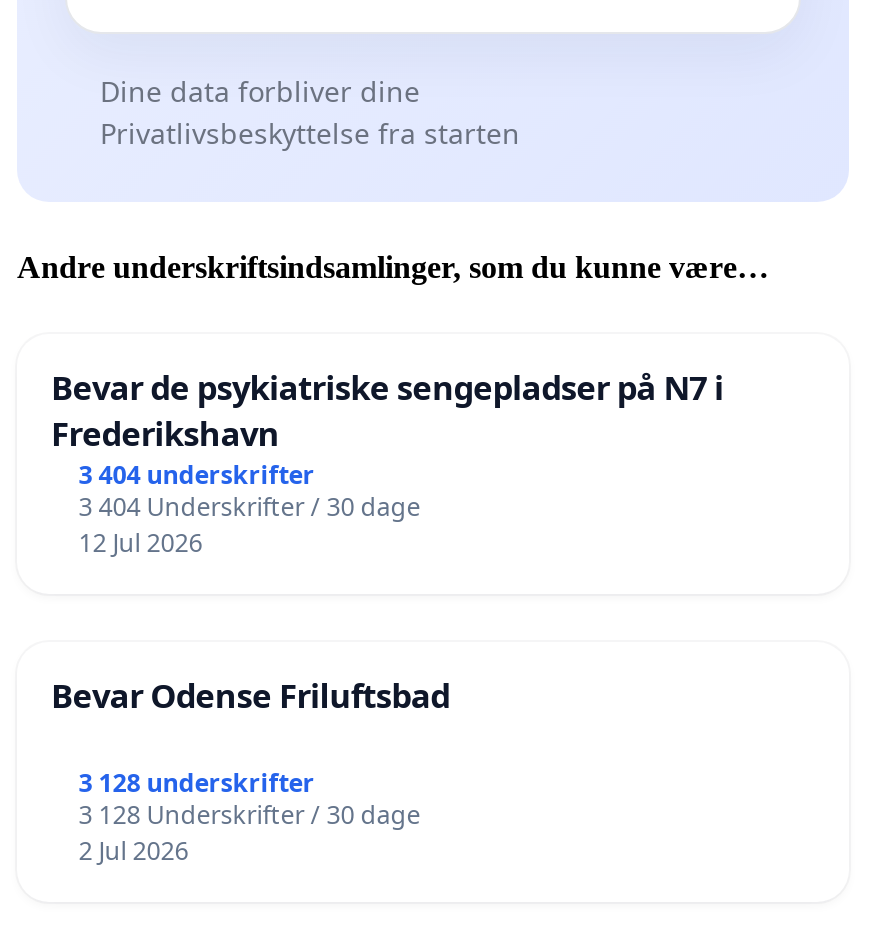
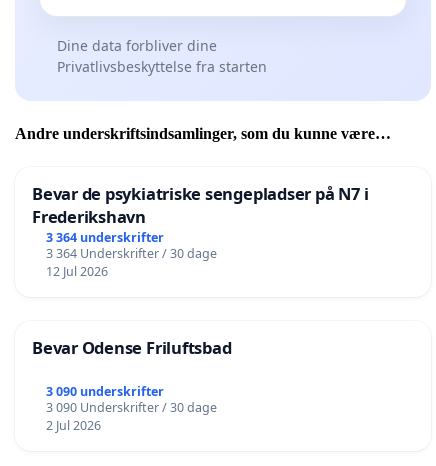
[79,457,315,491] 3 404 underskrifter -> [46,229,164,246] 3 364 underskrifter
[79,489,421,523] 3 404 Underskrifter / 30 dage -> [46,245,217,262] 3 364 Underskrifter / 30 dage
[79,765,315,799] 3 128 underskrifter -> [46,382,164,399] 3 090 underskrifter
[79,797,421,831] 3 128 Underskrifter / 30 dage -> [46,398,217,415] 3 090 Underskrifter / 30 dage

